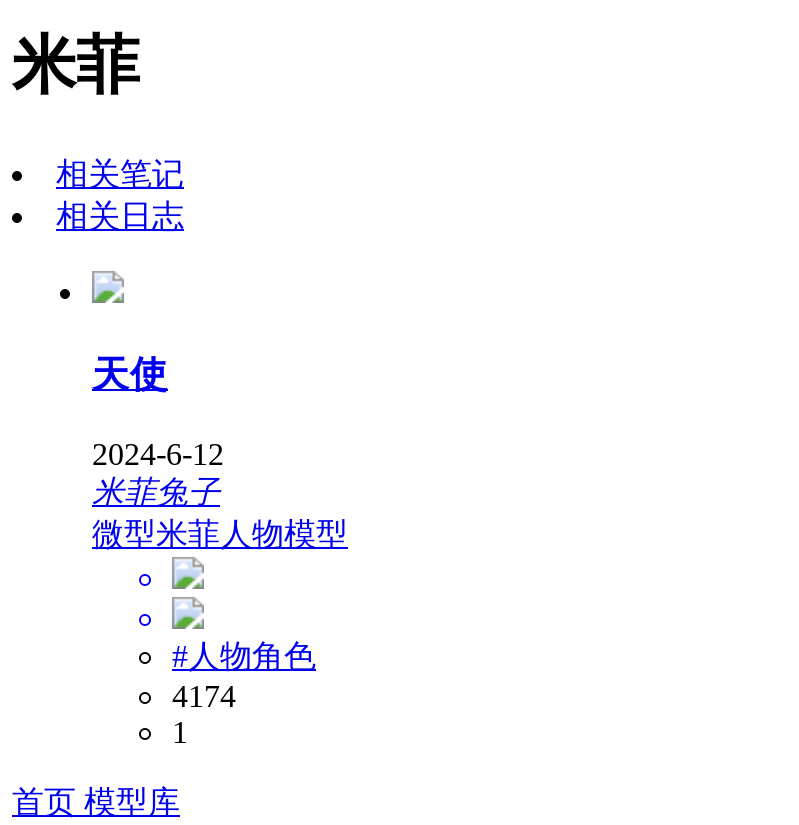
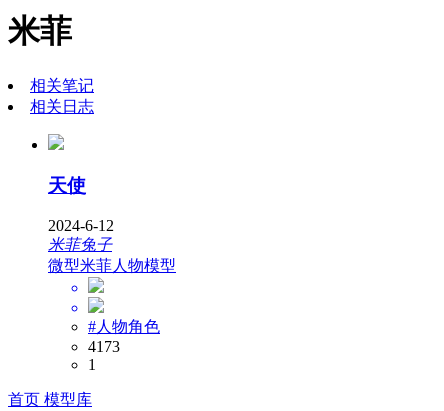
[172,680,236,714] 4174 -> [88,338,120,355] 4173

